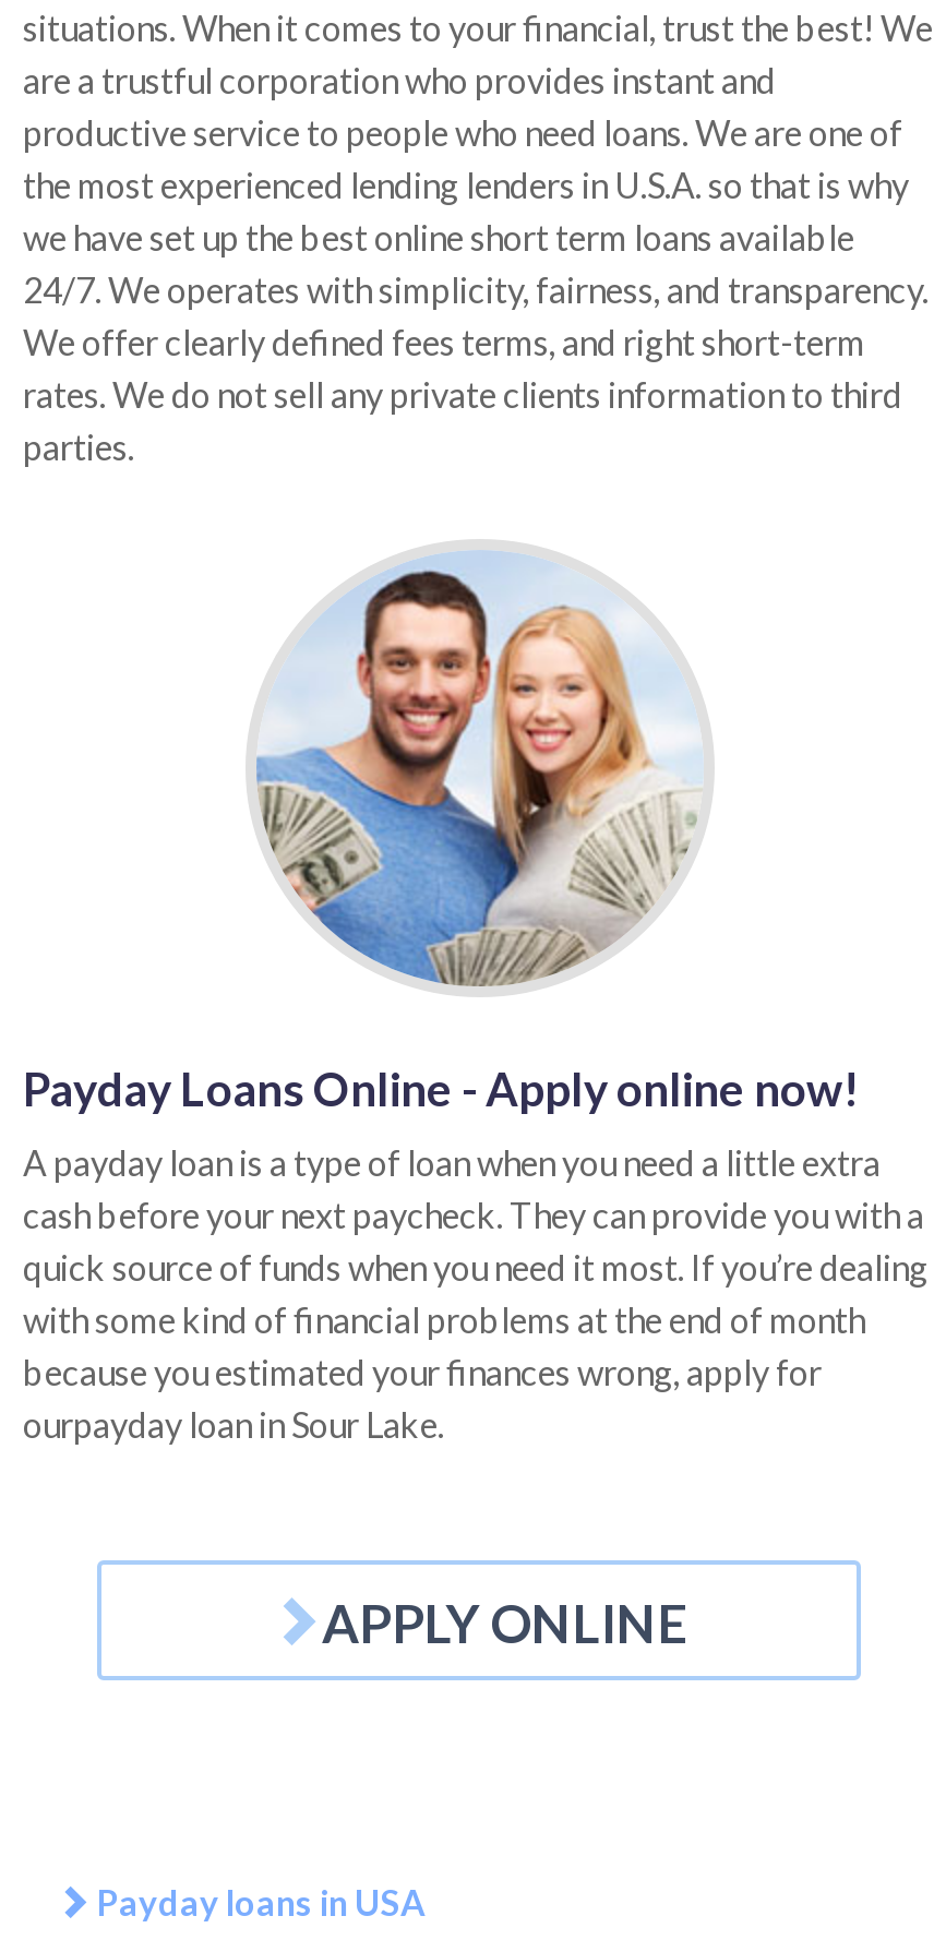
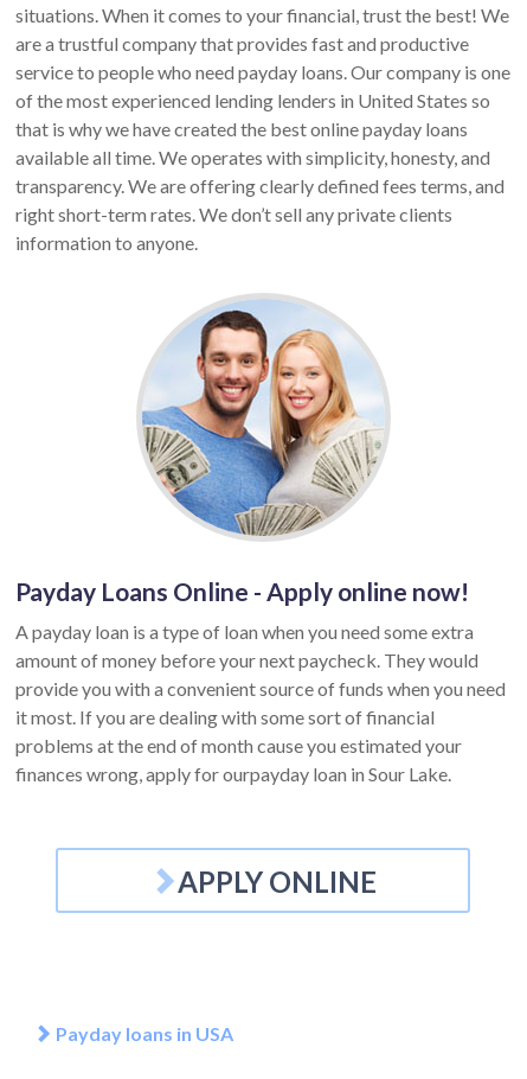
[23,59,929,467] are a trustful corporation who provides instant and | productive service to people who need loans. We are one of | the most experienced lending lenders in U.S.A. so that is why | we have set up the best online short term loans available | 24/7. We operates with simplicity, fairness, and transparency. | We offer clearly defined fees terms, and right short-term | rates. We do not sell any private clients information to third | parties. -> [15,32,510,254] are a trustful company that provides fast and productive | service to people who need payday loans. Our company is one | of the most experienced lending lenders in United States so | that is why we have created the best online payday loans | available all time. We operates with simplicity, honesty, and | transparency. We are offering clearly defined fees terms, and | right short-term rates. We don’t sell any private clients | information to anyone.
[23,1141,929,1445] A payday loan is a type of loan when you need a little extra | cash before your next paycheck. They can provide you with a | quick source of funds when you need it most. If you’re dealing | with some kind of financial problems at the end of month | because you estimated your finances wrong, apply for | ourpayday loan in Sour Lake. -> [15,620,506,785] A payday loan is a type of loan when you need some extra | amount of money before your next paycheck. They would | provide you with a convenient source of funds when you need | it most. If you are dealing with some sort of financial | problems at the end of month cause you estimated your | finances wrong, apply for ourpayday loan in Sour Lake.

